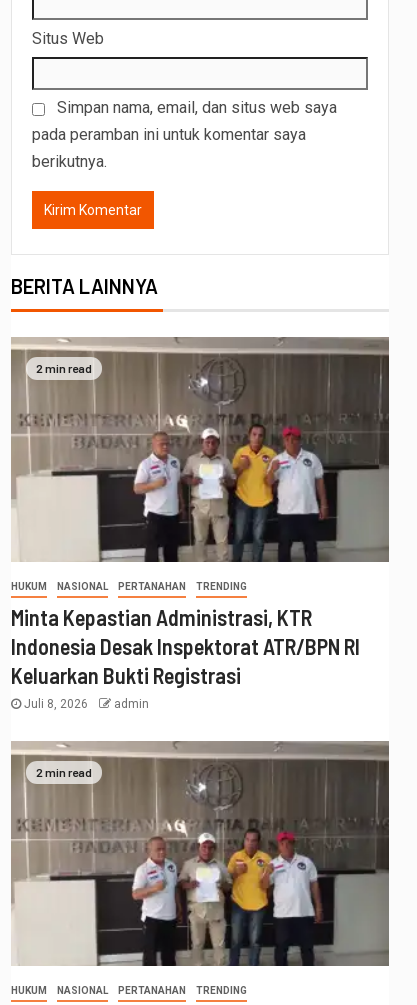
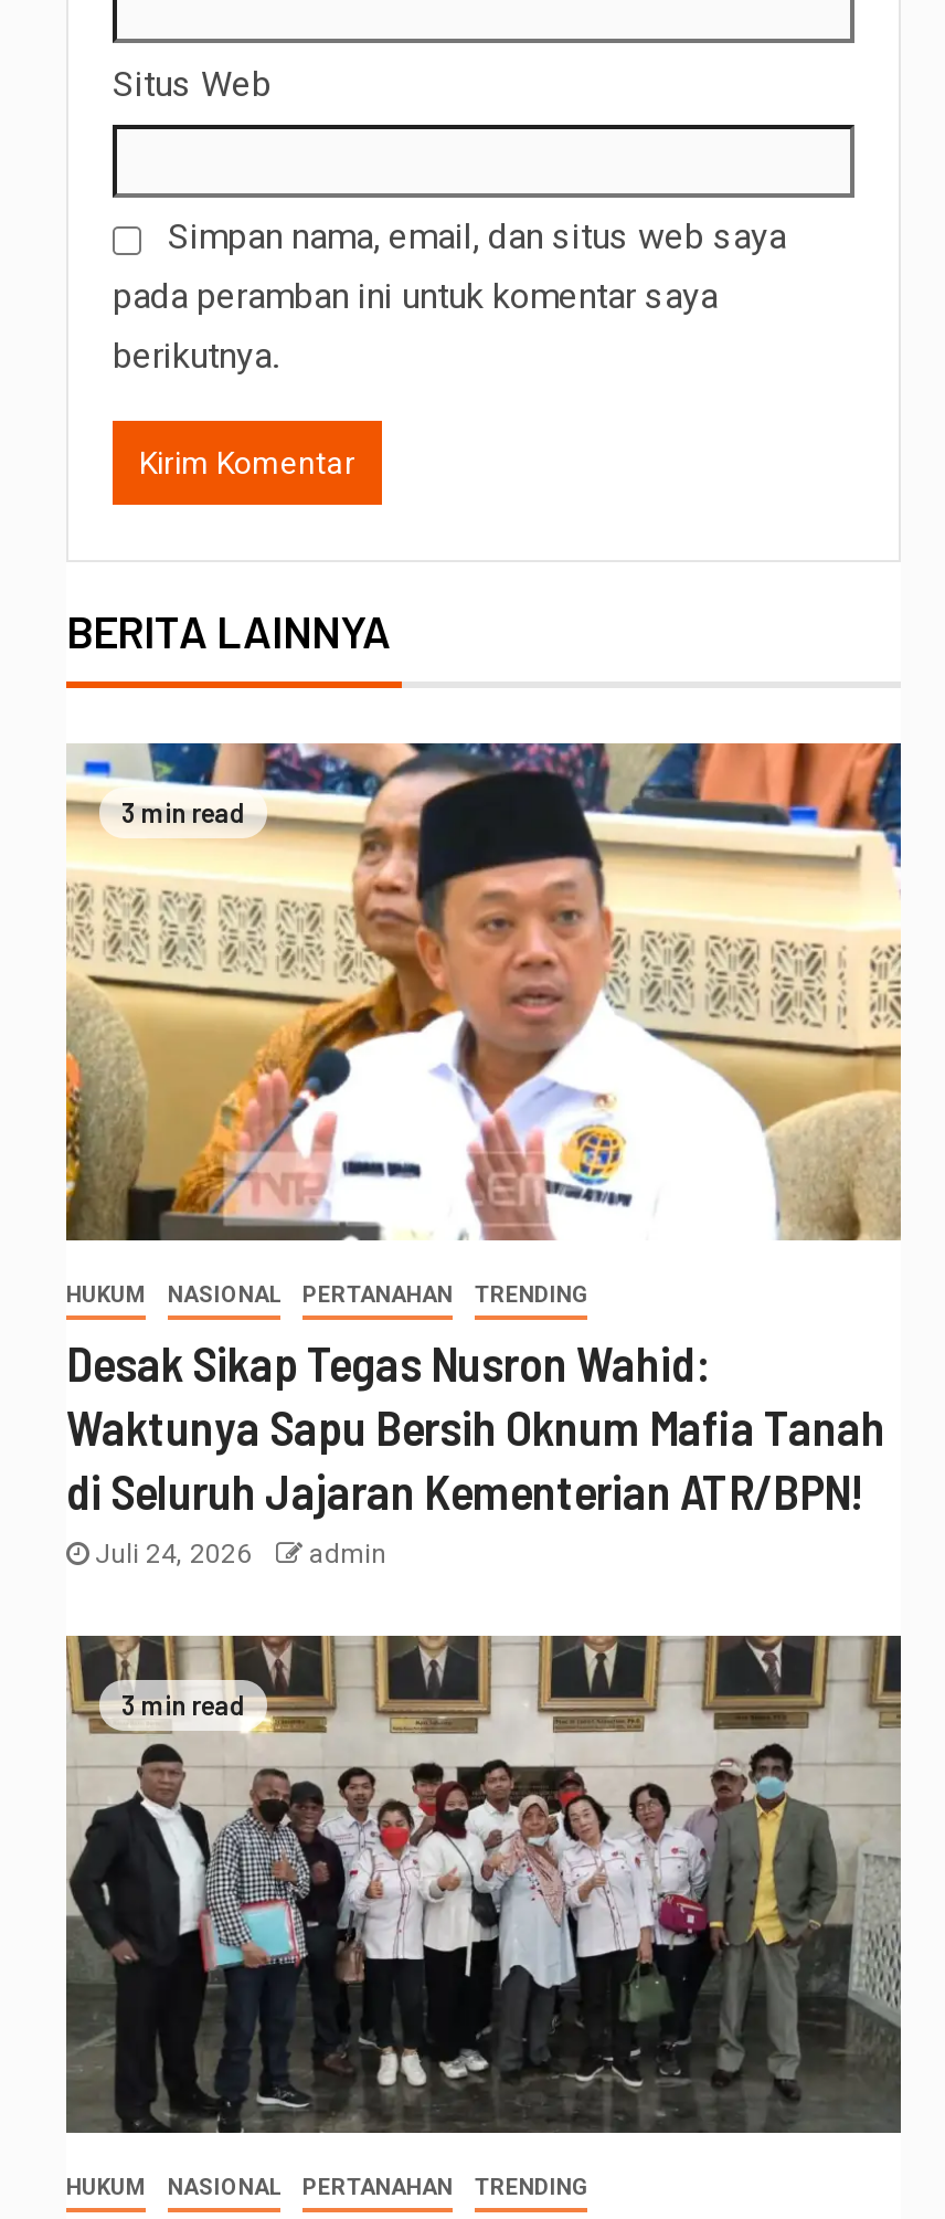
[10,336,390,563] [image] | 2 min read -> [64,741,903,1243] [image] | 3 min read
[11,604,360,711] Minta Kepastian Administrasi, KTR | Indonesia Desak Inspektorat ATR/BPN RI | Keluarkan Bukti Registrasi | Juli 8, 2026 -> [66,1334,885,1570] Desak Sikap Tegas Nusron Wahid: | Waktunya Sapu Bersih Oknum Mafia Tanah | di Seluruh Jajaran Kementerian ATR/BPN! | Juli 24, 2026
[11,741,389,966] [image] | 2 min read -> [64,1636,901,2135] [image] | 3 min read

